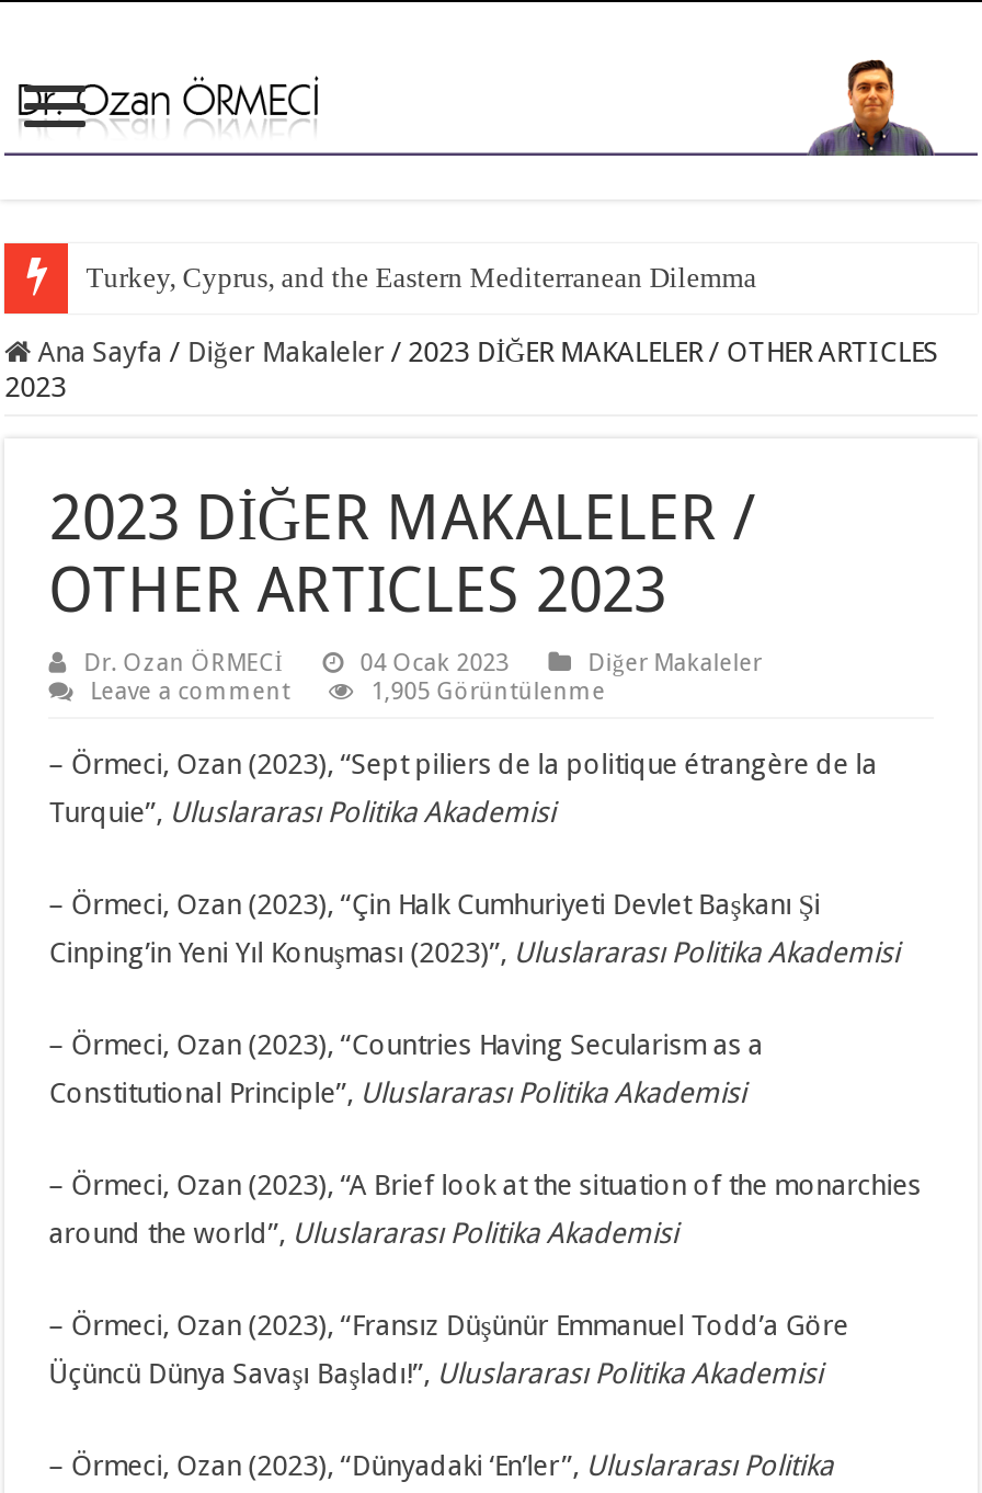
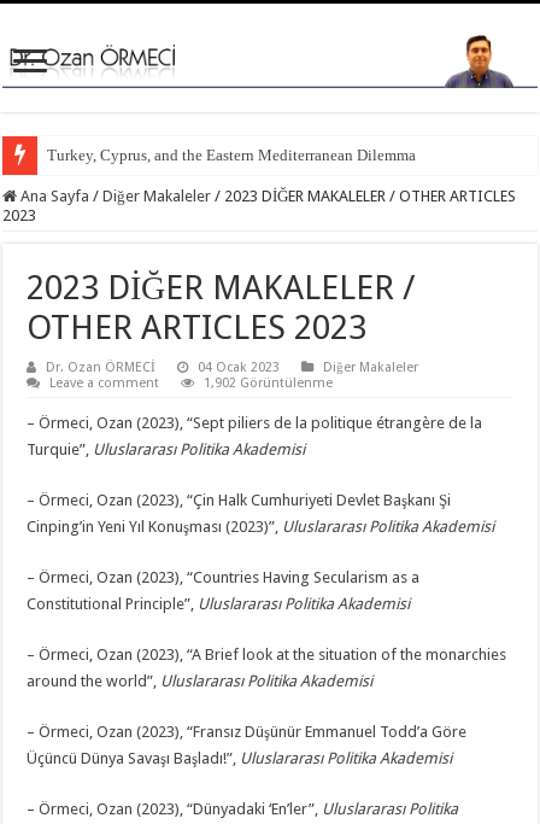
[371,678,605,707] 1,905 Görüntülenme -> [204,376,333,391] 1,902 Görüntülenme

